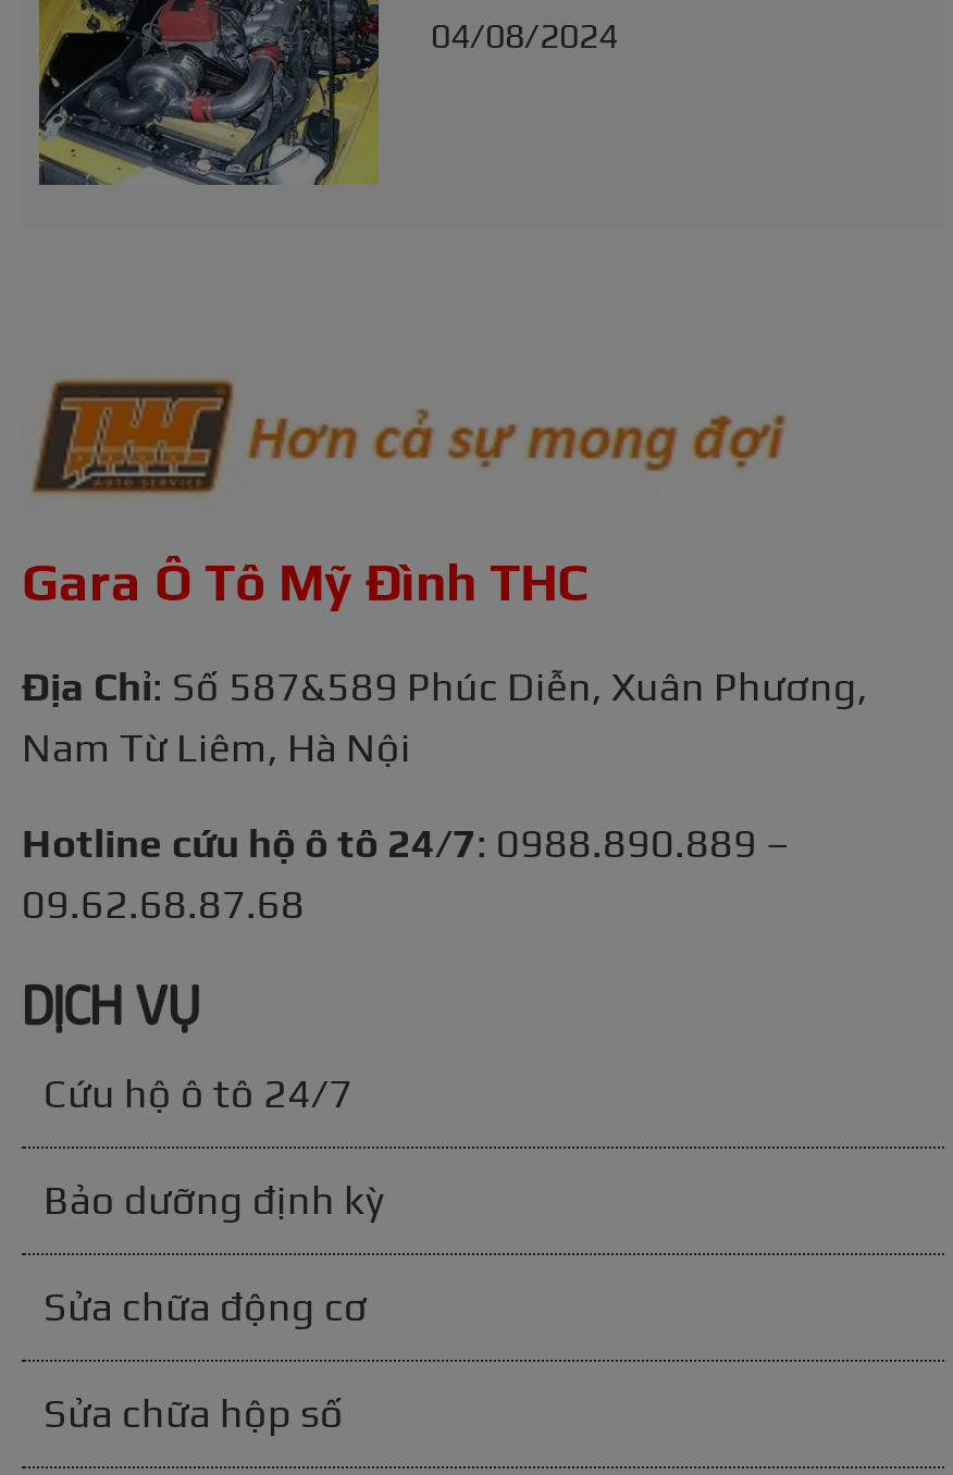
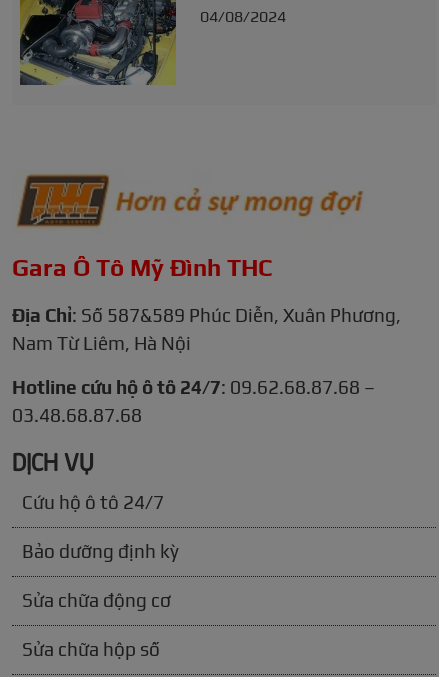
[22,821,790,867] Hotline cứu hộ ô tô 24/7: 0988.890.889 – -> [12,377,375,398] Hotline cứu hộ ô tô 24/7: 09.62.68.87.68 –
[22,882,305,928] 09.62.68.87.68 -> [12,405,142,426] 03.48.68.87.68

